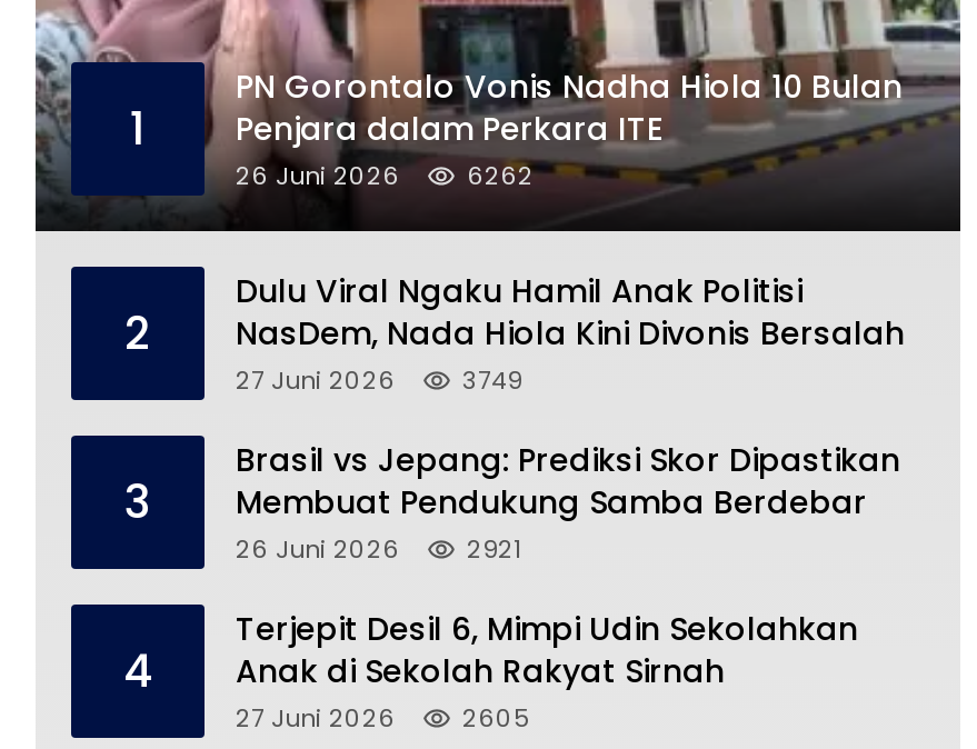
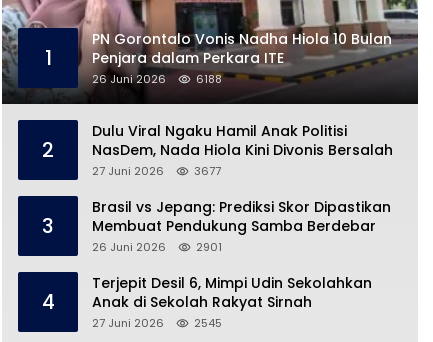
[236,158,534,194] 26 Juni 2026 6262 -> [92,71,222,87] 26 Juni 2026 6188
[236,362,522,398] 27 Juni 2026 3749 -> [92,163,221,179] 27 Juni 2026 3677
[236,531,522,567] 26 Juni 2026 2921 -> [92,239,222,255] 26 Juni 2026 2901
[236,700,529,736] 27 Juni 2026 2605 -> [92,315,222,331] 27 Juni 2026 2545

